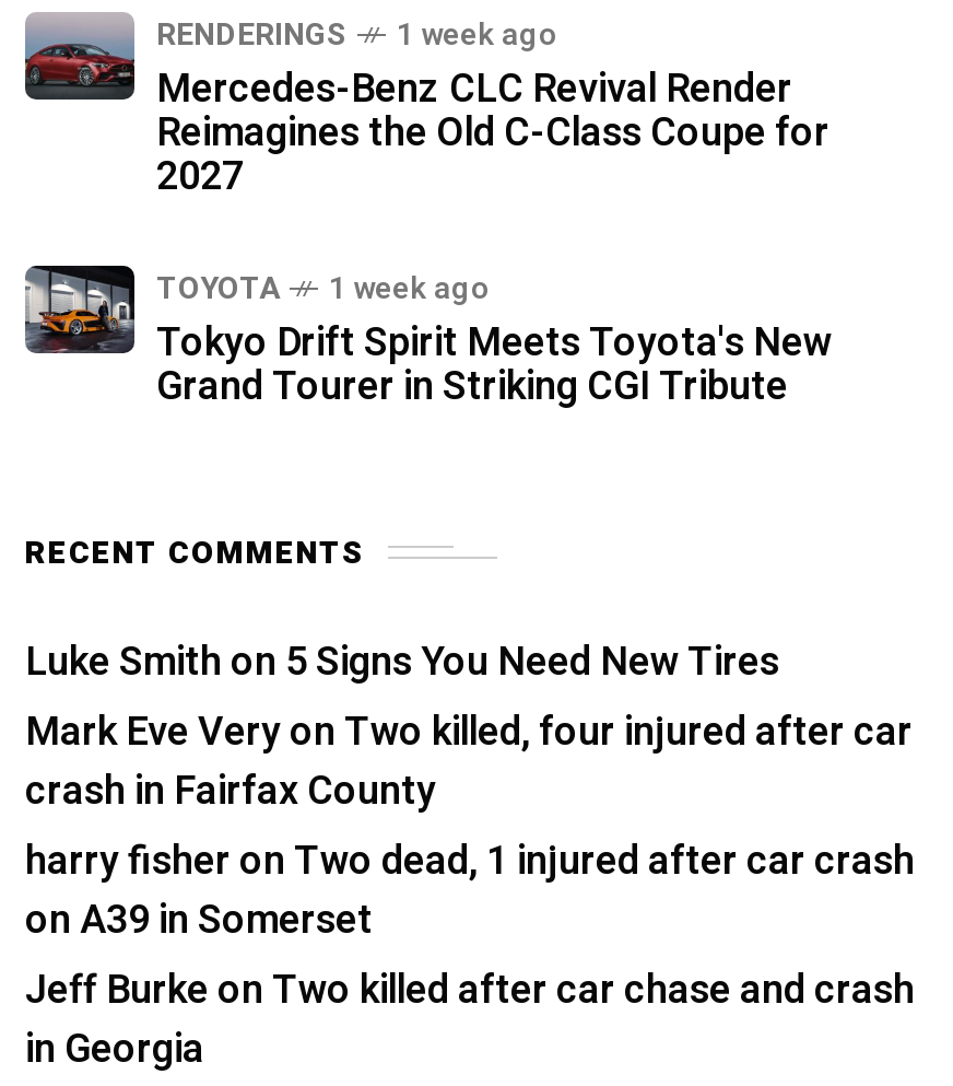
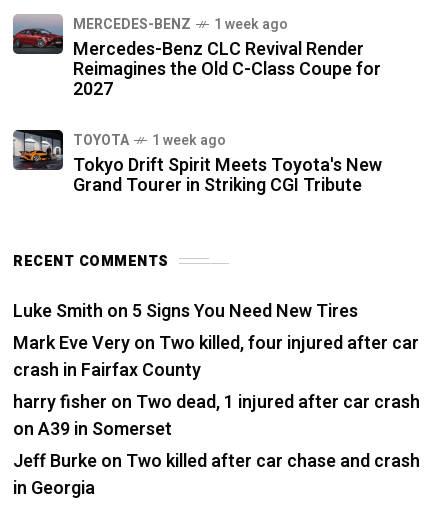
[156,11,346,57] RENDERINGS -> [73,14,191,35] MERCEDES-BENZ

